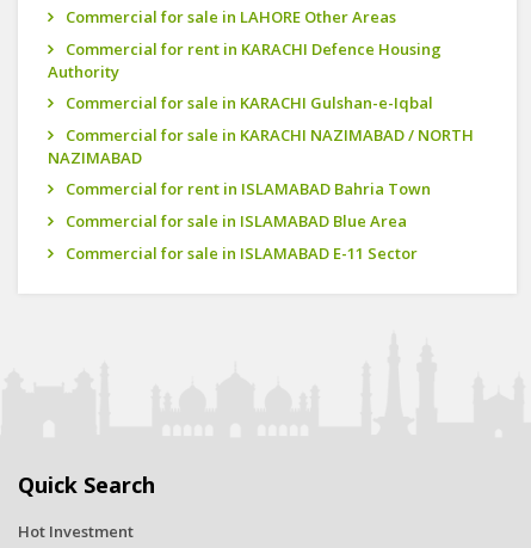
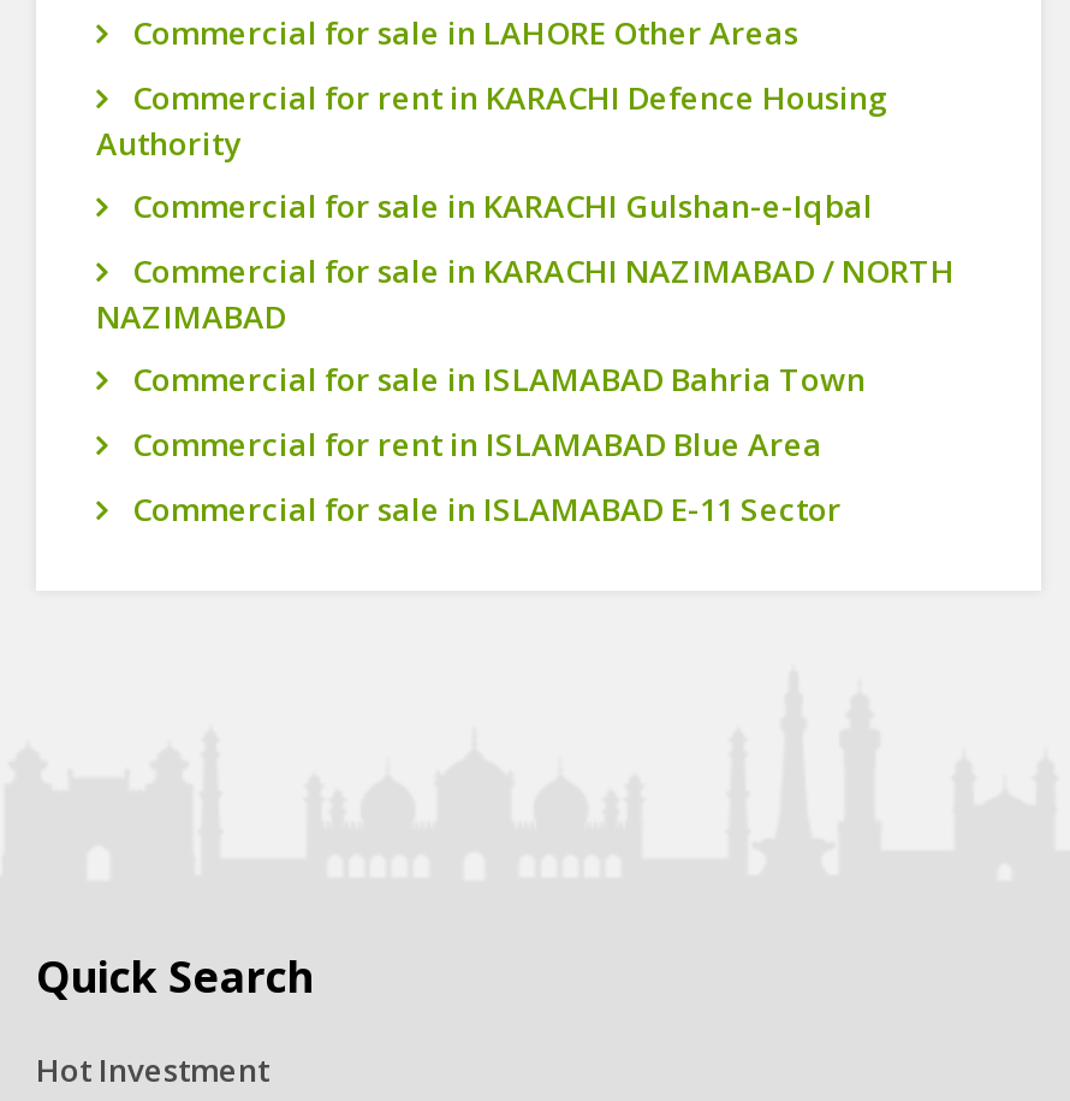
[66,178,431,199] Commercial for rent in ISLAMABAD Bahria Town -> [132,357,866,400] Commercial for sale in ISLAMABAD Bahria Town
[66,210,407,231] Commercial for sale in ISLAMABAD Blue Area -> [132,422,822,465] Commercial for rent in ISLAMABAD Blue Area

